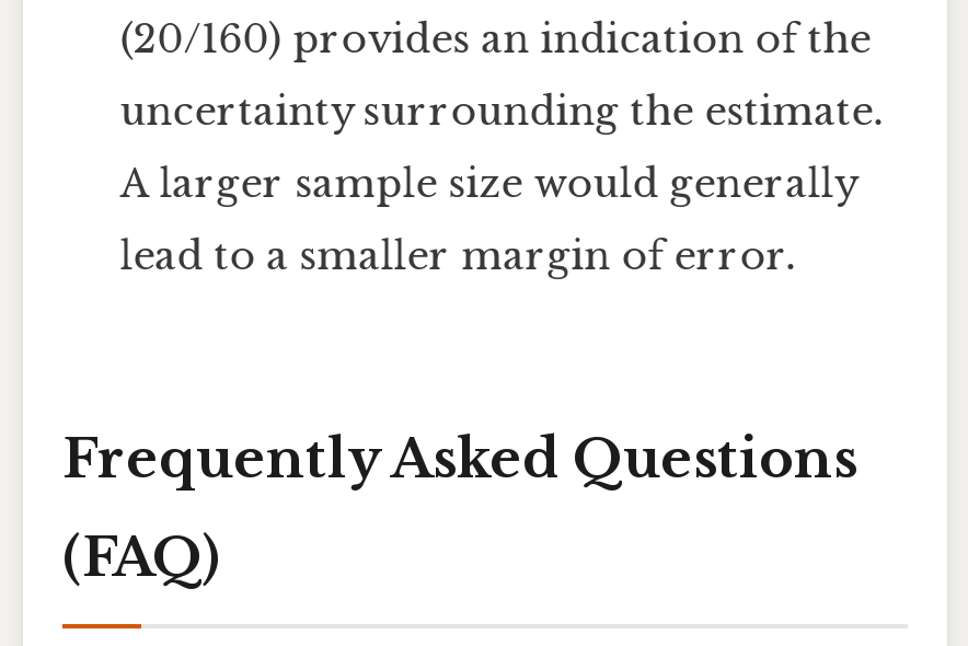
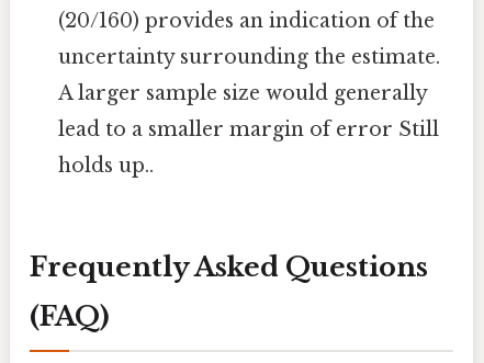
[120,232,794,280] lead to a smaller margin of error. -> [58,117,439,178] lead to a smaller margin of error Still | holds up..

